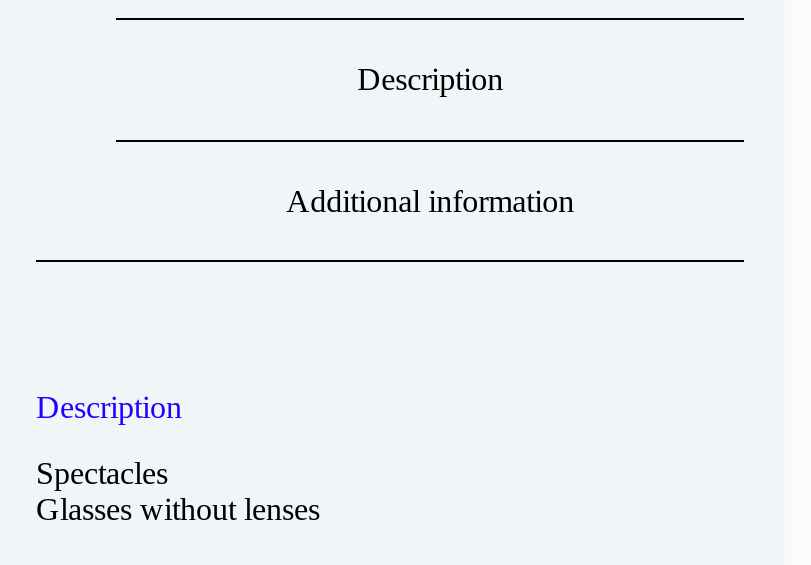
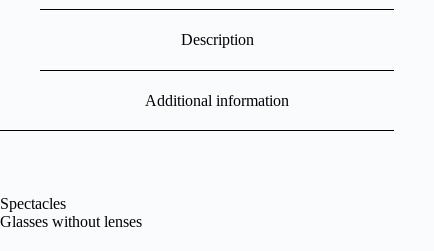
[36,391,182,425] Description -> none

